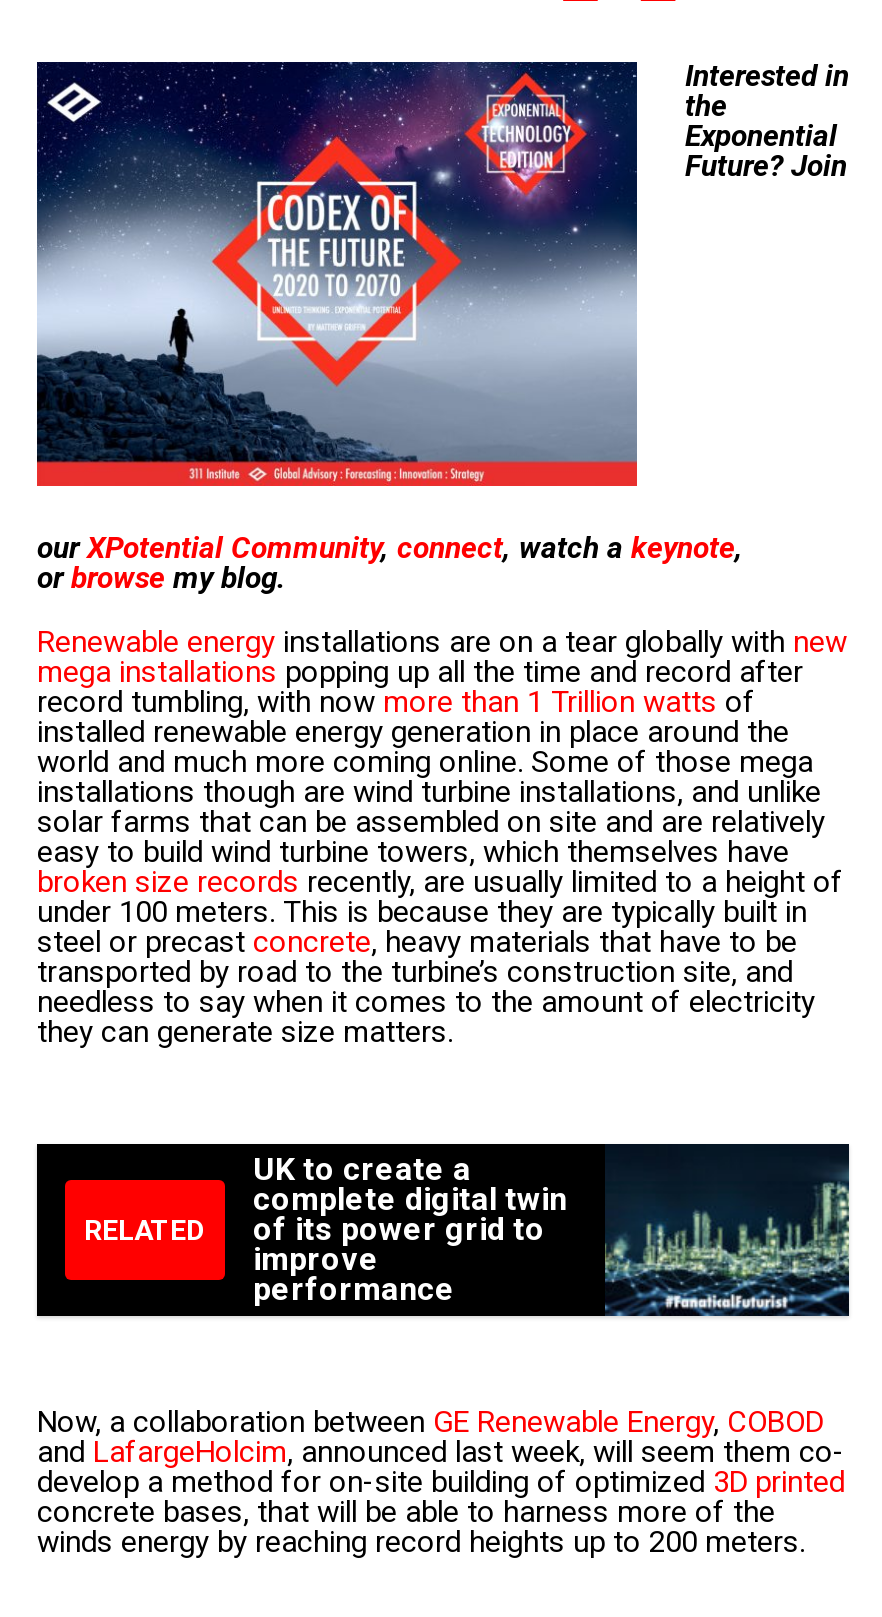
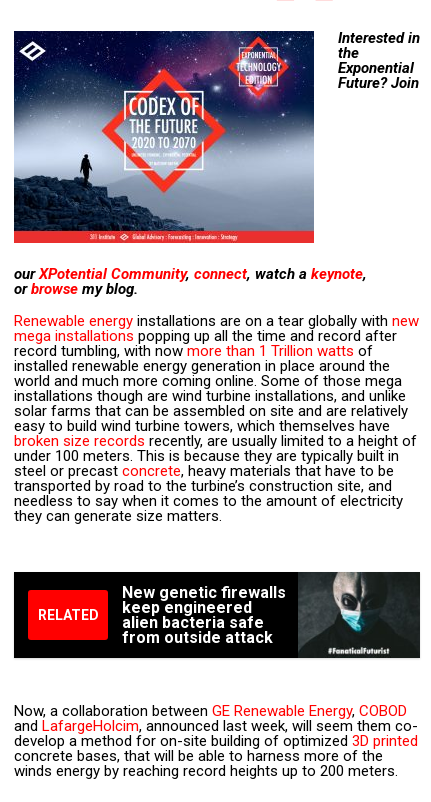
[253,1144,851,1318] [image] | UK to create a | complete digital twin | of its power grid to | improve | performance -> [122,571,421,659] [image] | New genetic firewalls | keep engineered | alien bacteria safe | from outside attack

